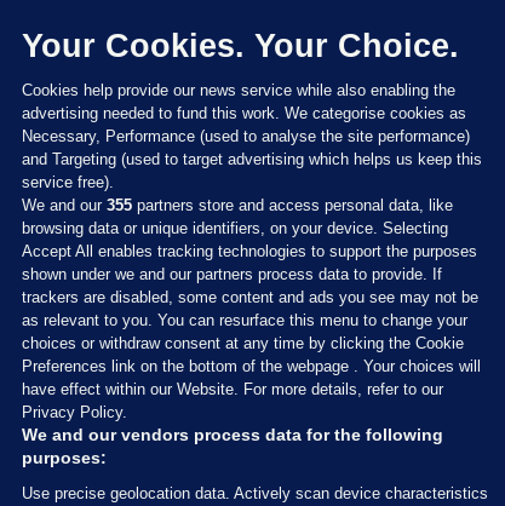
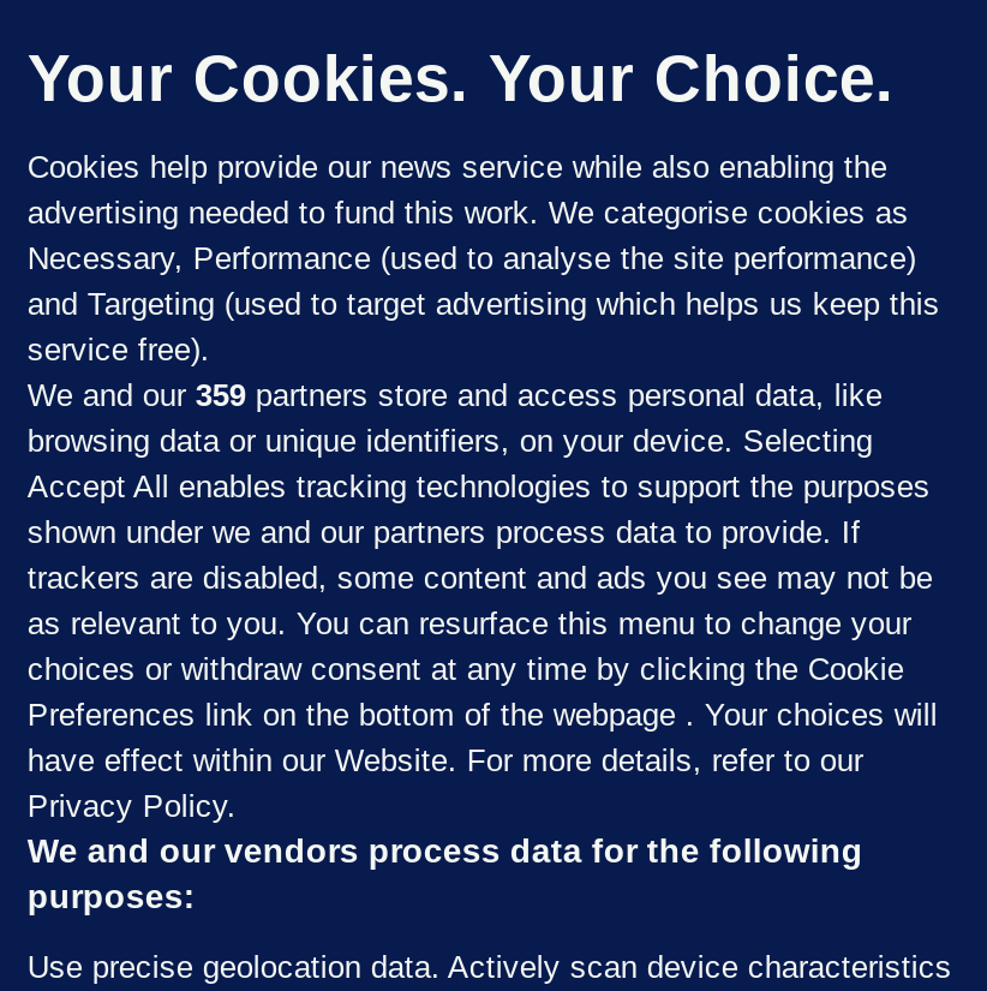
[22,196,453,214] We and our 355 partners store and access personal data, like -> [27,377,882,413] We and our 359 partners store and access personal data, like

